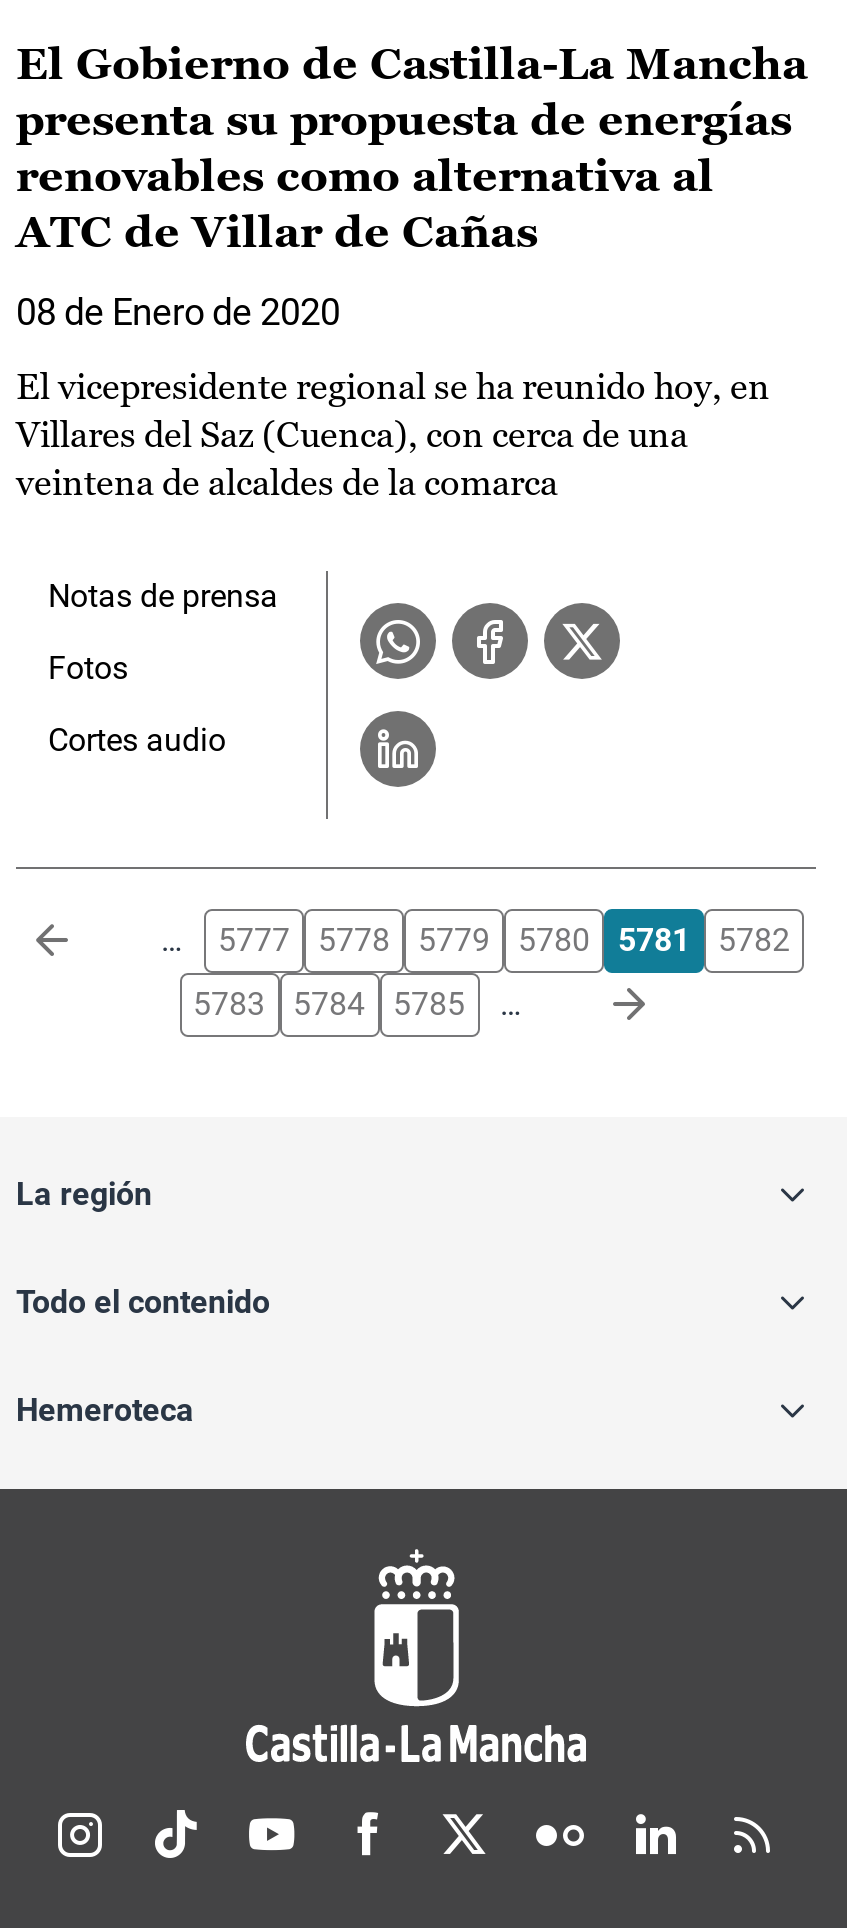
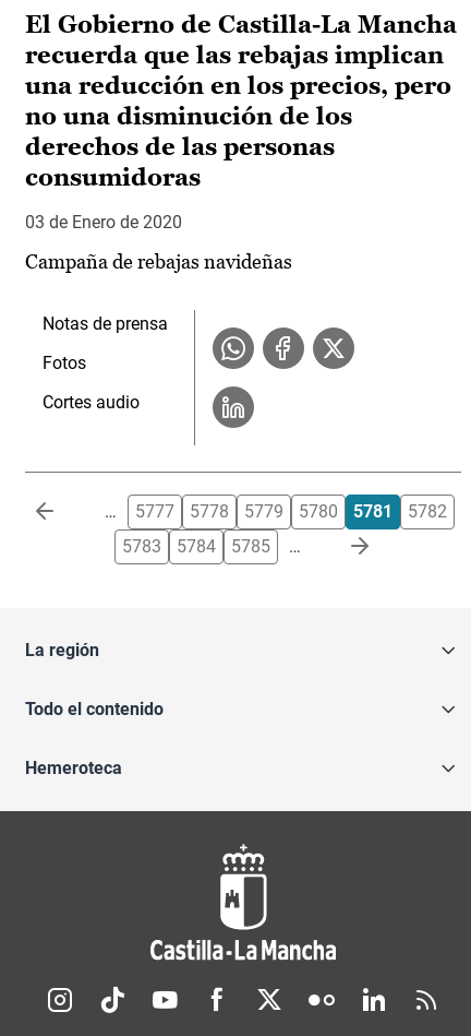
[16,95,792,257] presenta su propuesta de energías | renovables como alternativa al | ATC de Villar de Cañas -> [25,42,451,191] recuerda que las rebajas implican | una reducción en los precios, pero | no una disminución de los | derechos de las personas | consumidoras
[16,291,340,333] 08 de Enero de 2020 -> [25,212,182,233] 03 de Enero de 2020
[16,365,770,503] El vicepresidente regional se ha reunido hoy, en | Villares del Saz (Cuenca), con cerca de una | veintena de alcaldes de la comarca -> [25,250,292,273] Campaña de rebajas navideñas

